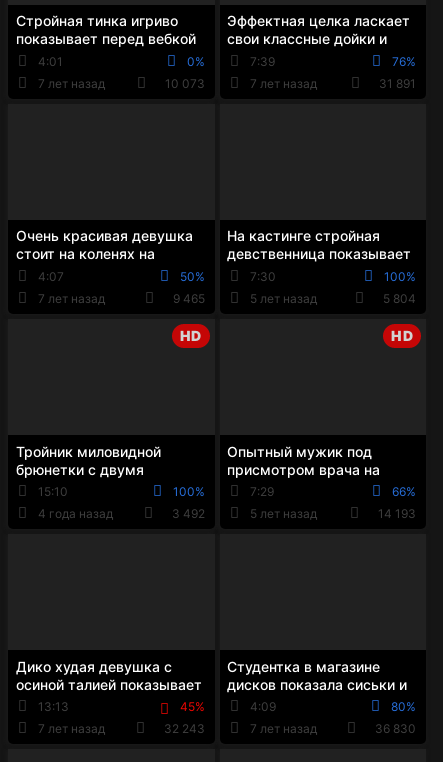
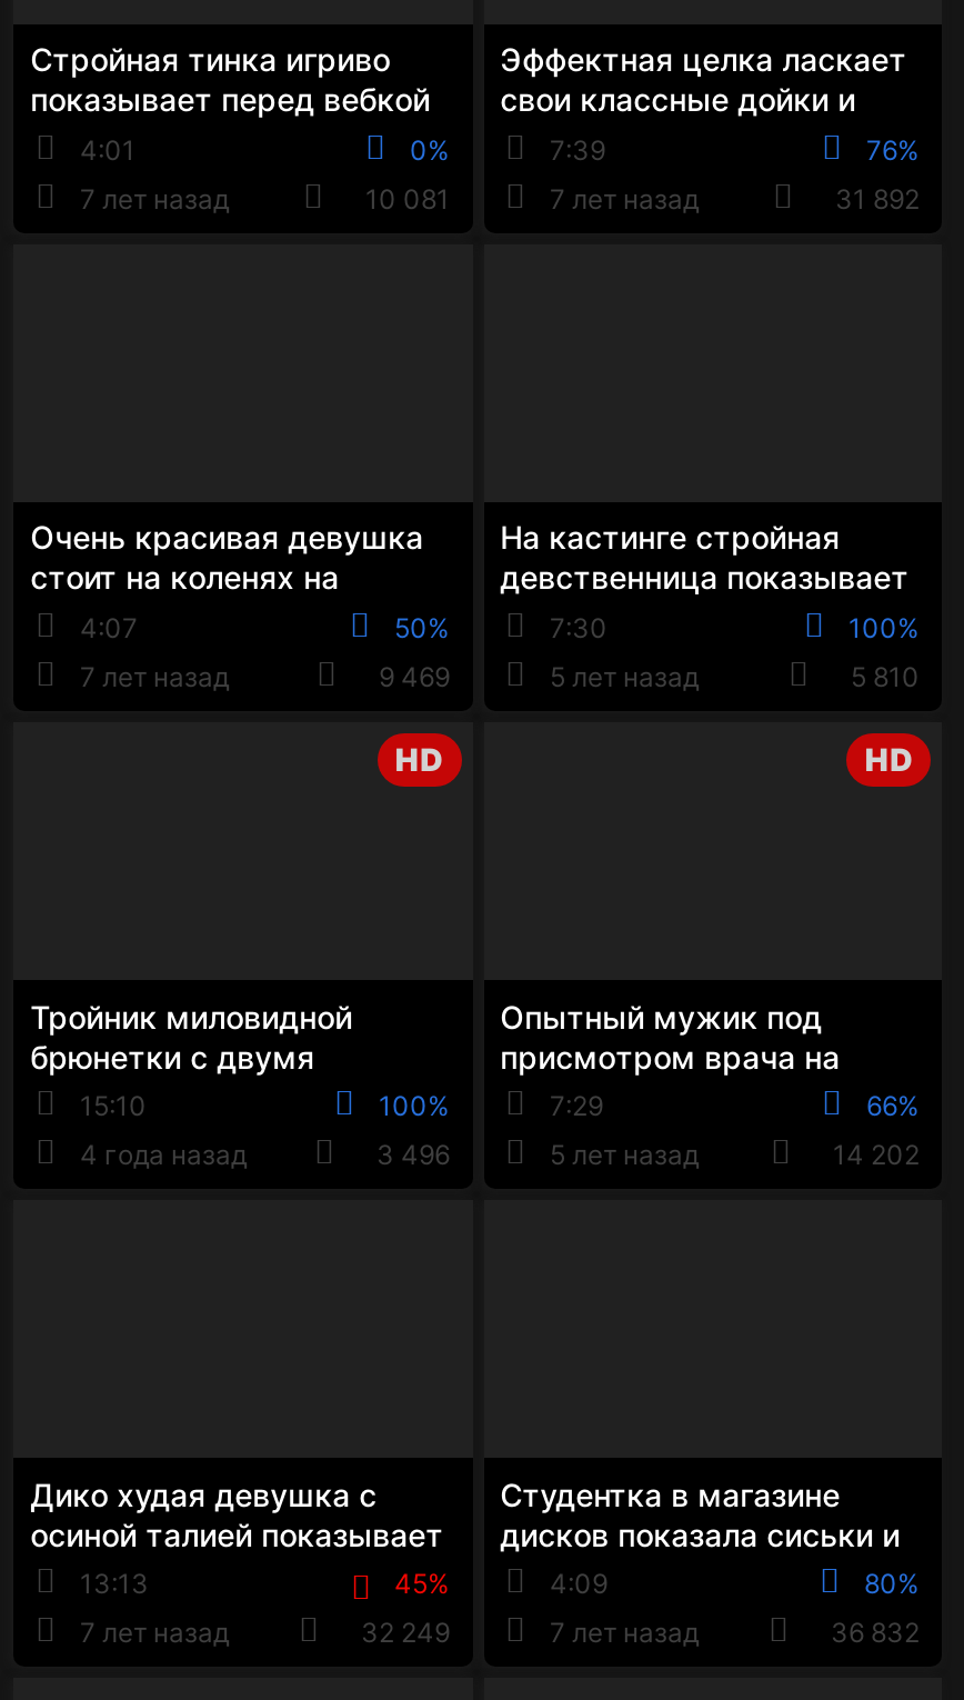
[164,76,204,91] 10 073 -> [365,182,450,215] 10 081
[379,76,416,91] 31 891 -> [835,182,920,215] 31 892
[172,291,204,306] 9 465 -> [379,660,450,693] 9 469
[383,291,416,306] 5 804 -> [851,660,920,693] 5 810
[171,506,204,521] 3 492 -> [376,1138,450,1171] 3 496
[378,506,416,521] 14 193 -> [833,1138,920,1171] 14 202
[163,721,204,736] 32 243 -> [361,1616,450,1649] 32 249
[375,721,416,736] 36 830 -> [831,1616,920,1649] 36 832

